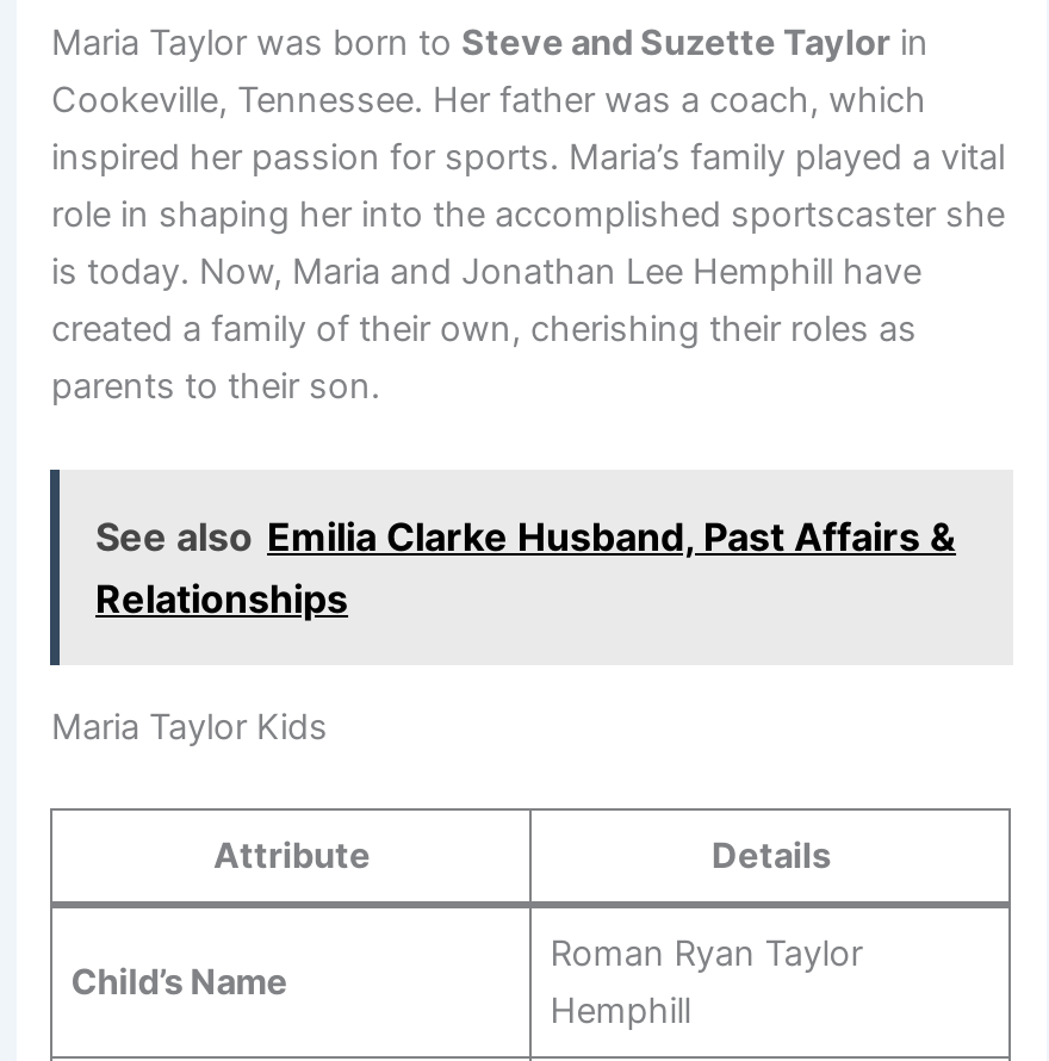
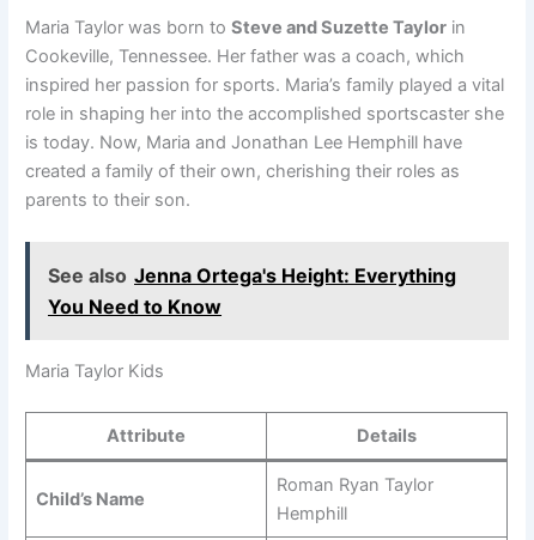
[95,513,956,622] See also Emilia Clarke Husband, Past Affairs & | Relationships -> [48,263,456,318] See also Jenna Ortega's Height: Everything | You Need to Know

